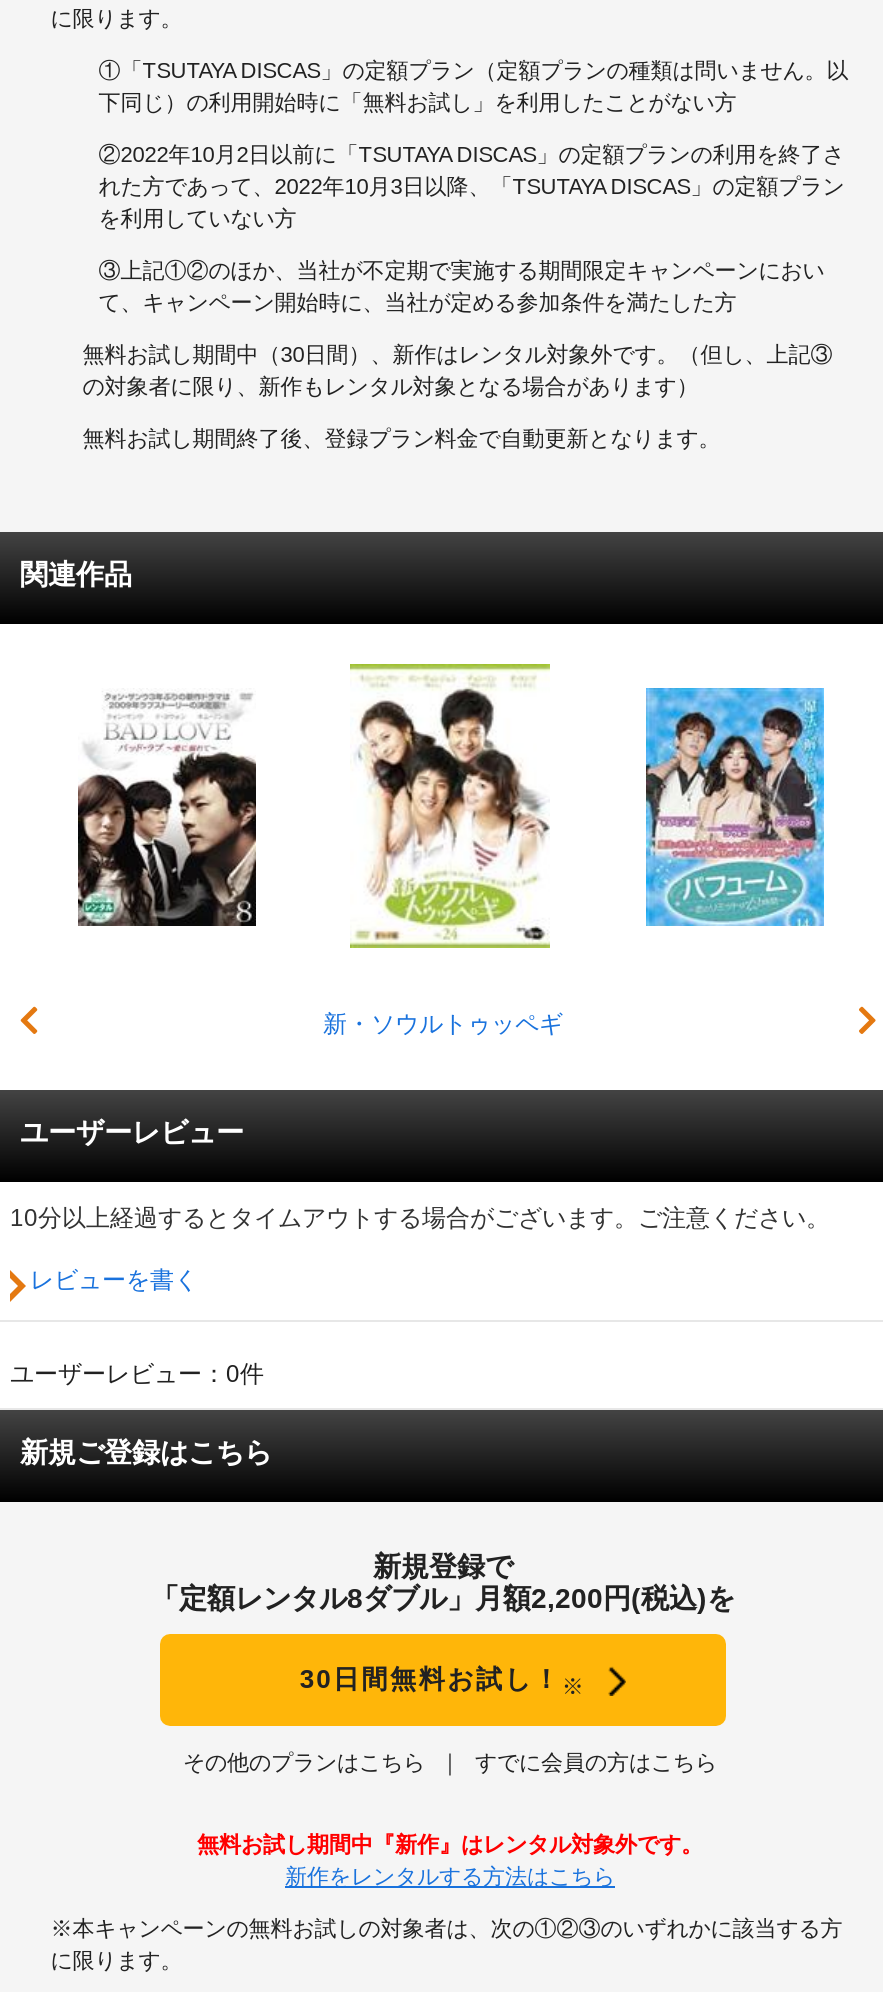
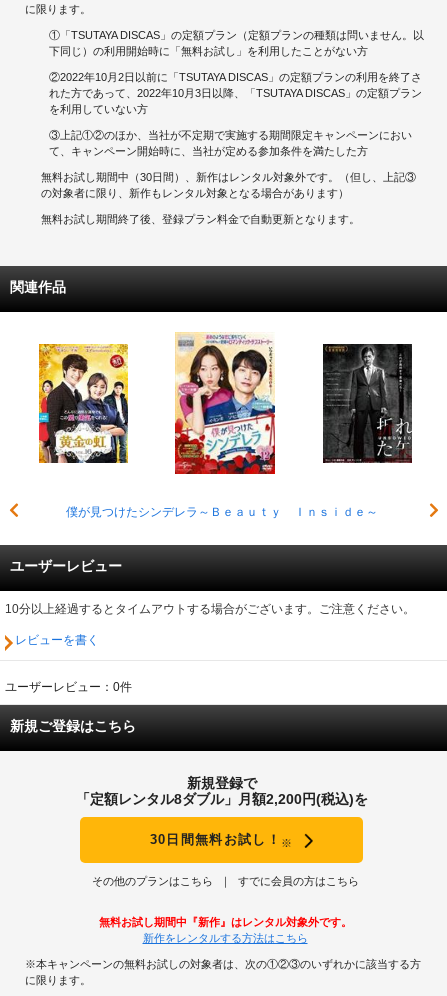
[323,662,563,1039] [image] | 新・ソウルトゥッペギ -> [65,332,377,519] [image] | 僕が見つけたシンデレラ～Ｂｅａｕｔｙ Ｉｎｓｉｄｅ～
[76,688,258,928] [image] -> [38,343,129,464] [image]
[644,686,826,928] [image] -> [322,343,413,464] [image]

